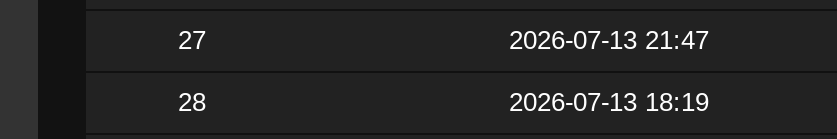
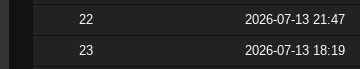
[178,25,206,55] 27 -> [79,12,93,27] 22
[178,87,206,117] 28 -> [79,43,93,58] 23

